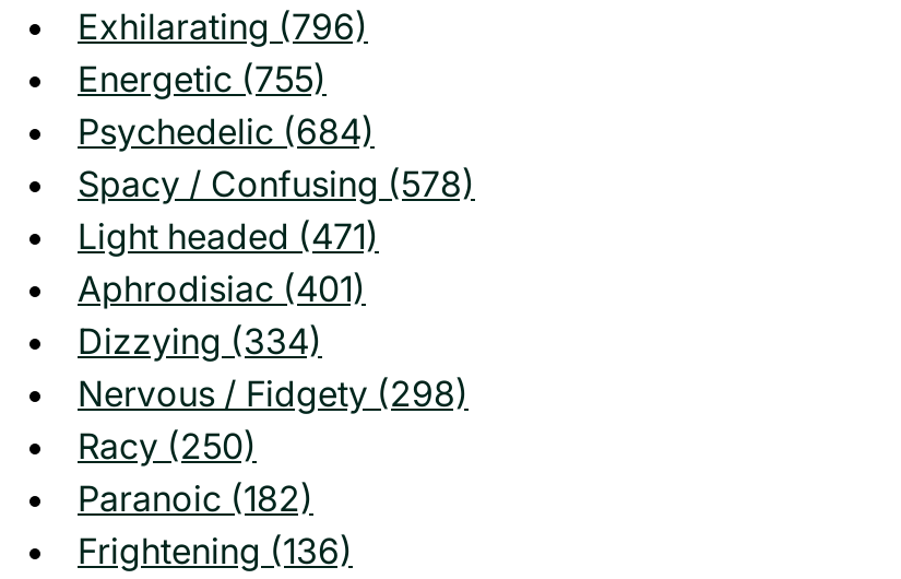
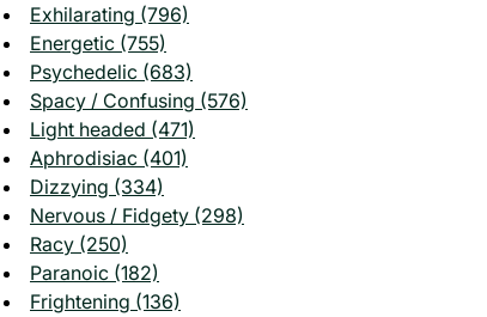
[78,109,375,153] Psychedelic (684) -> [30,60,193,84] Psychedelic (683)
[78,162,475,205] Spacy / Confusing (578) -> [30,89,248,112] Spacy / Confusing (576)

